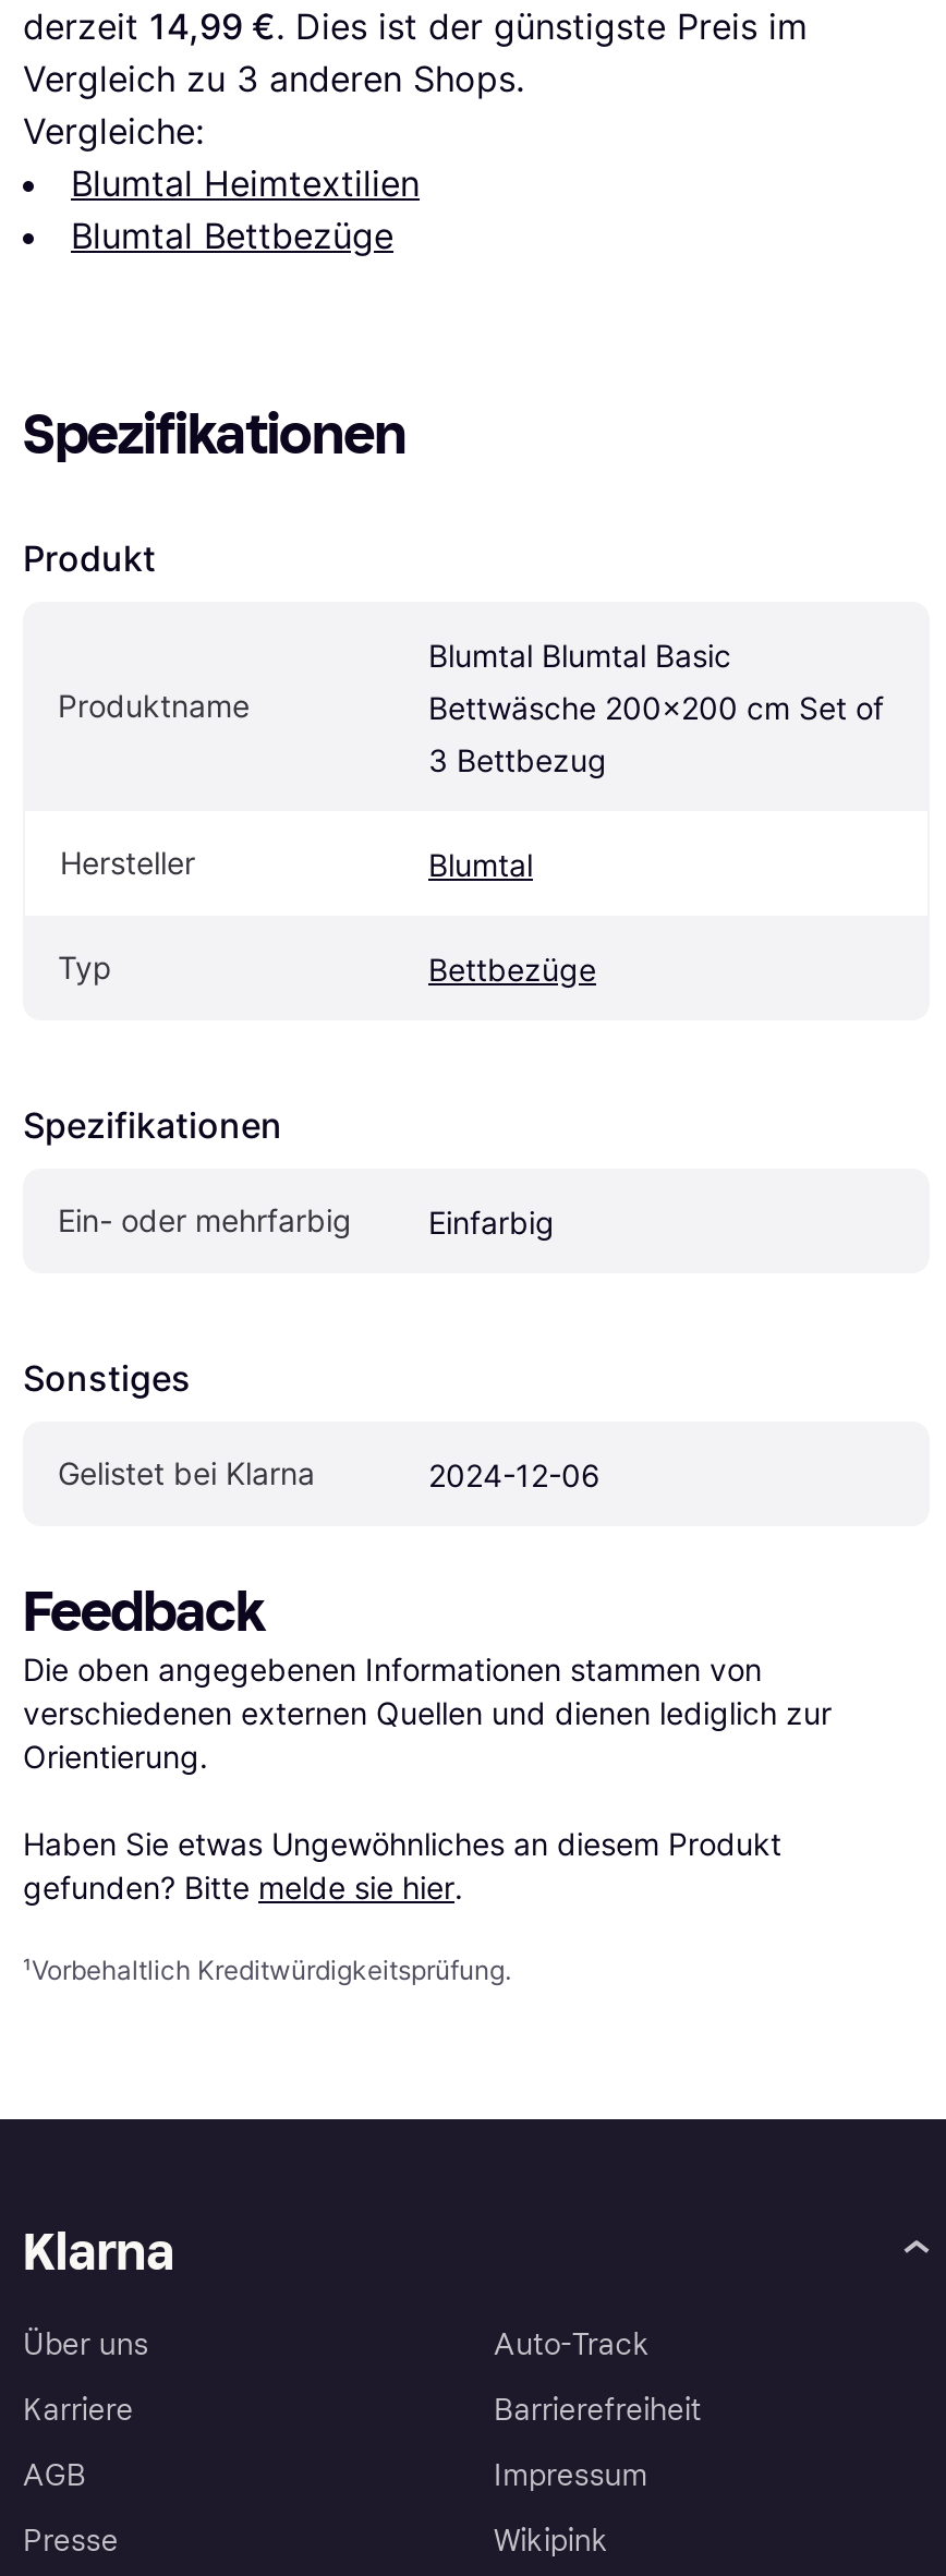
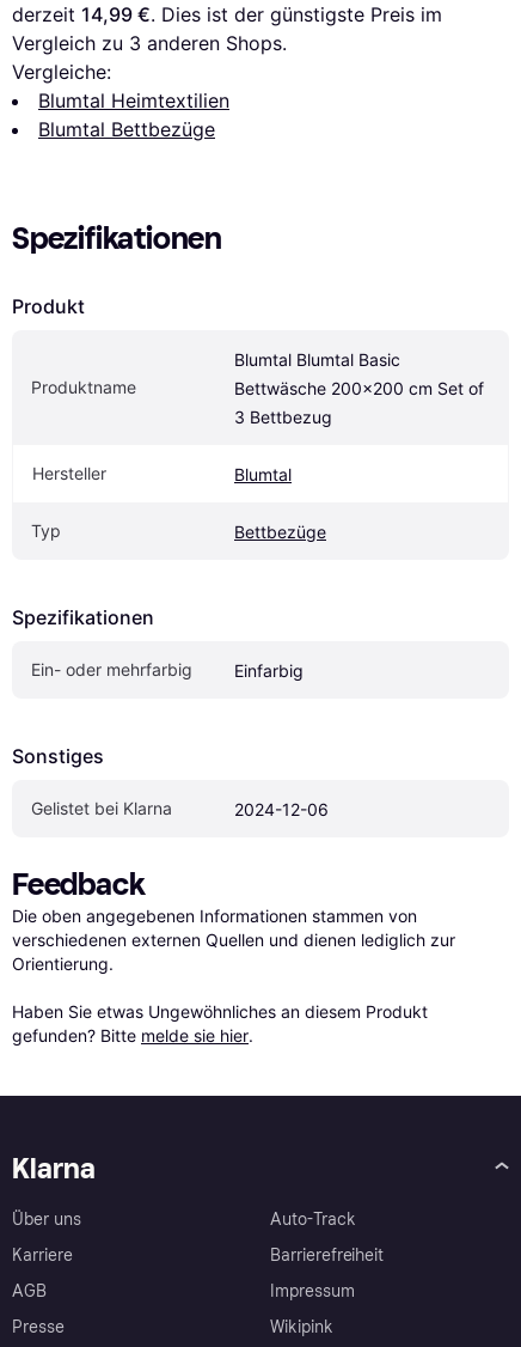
[23,1954,511,1987] ¹Vorbehaltlich Kreditwürdigkeitsprüfung. -> none

